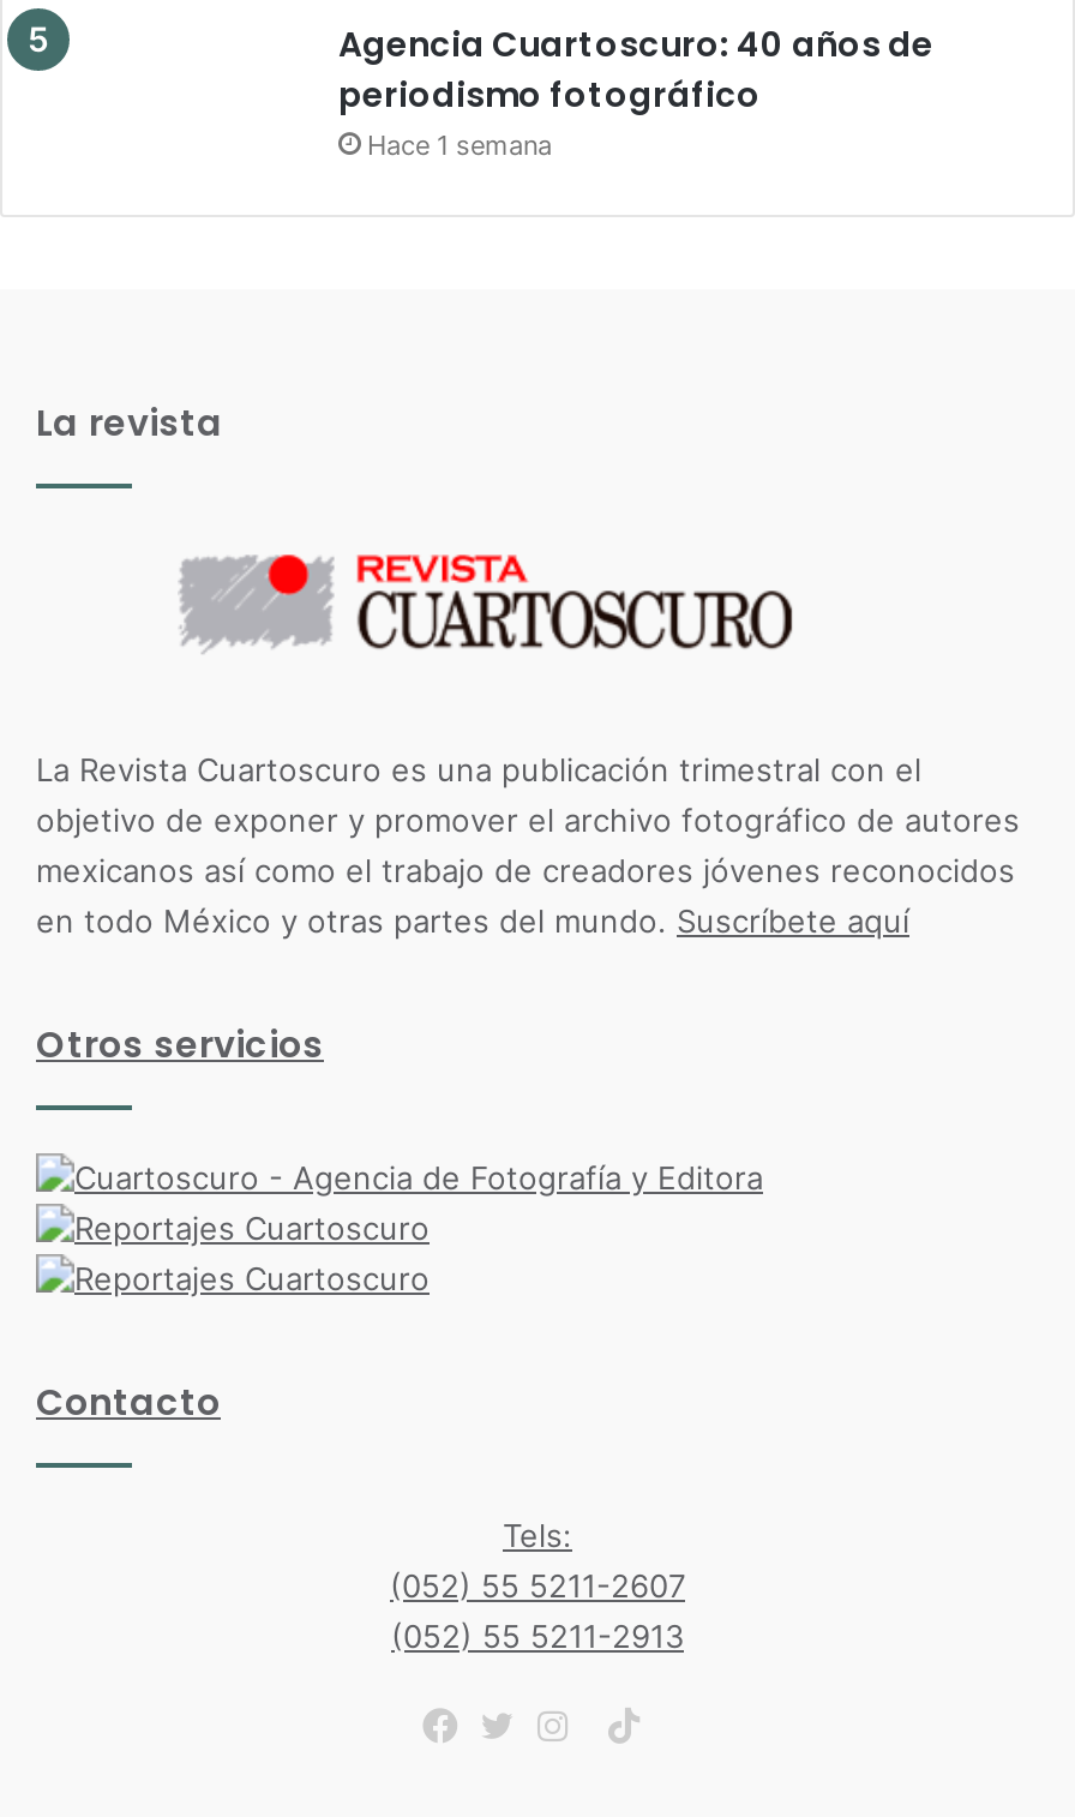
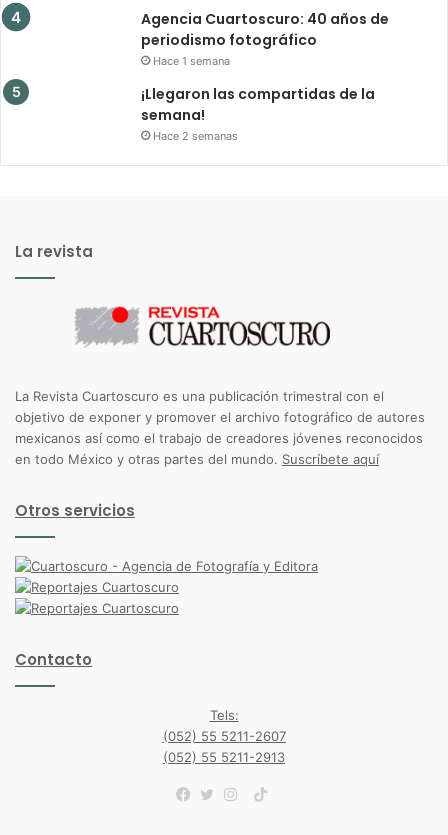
none -> [141,83,375,142] ¡Llegaron las compartidas de la | semana! | Hace 2 semanas

